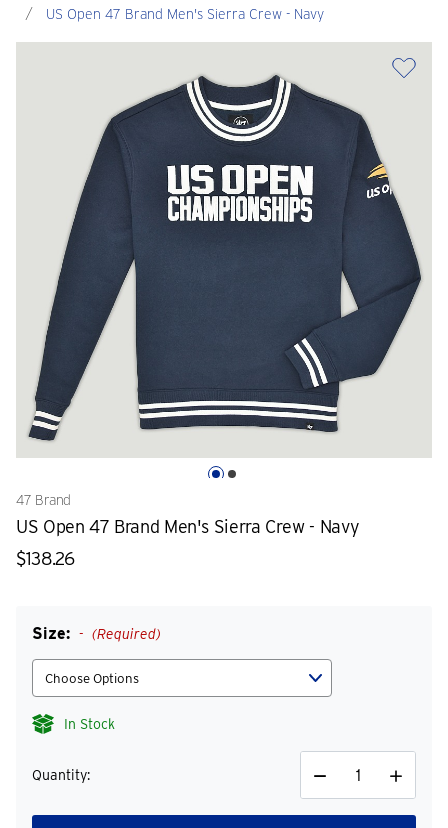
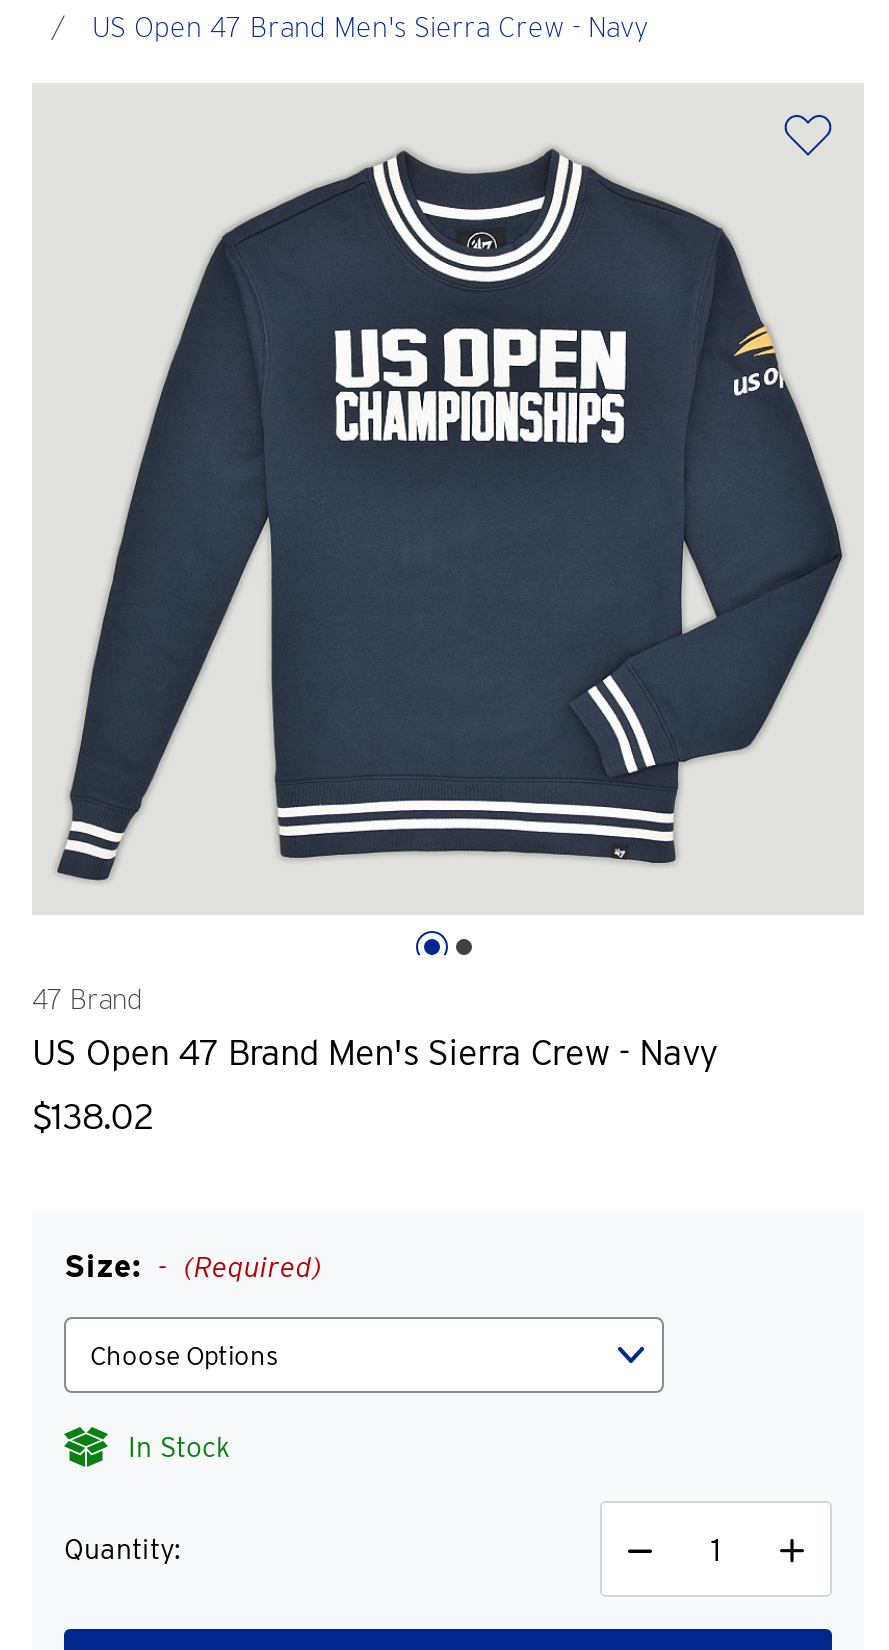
[16,548,74,569] $138.26 -> [32,1095,153,1137] $138.02

